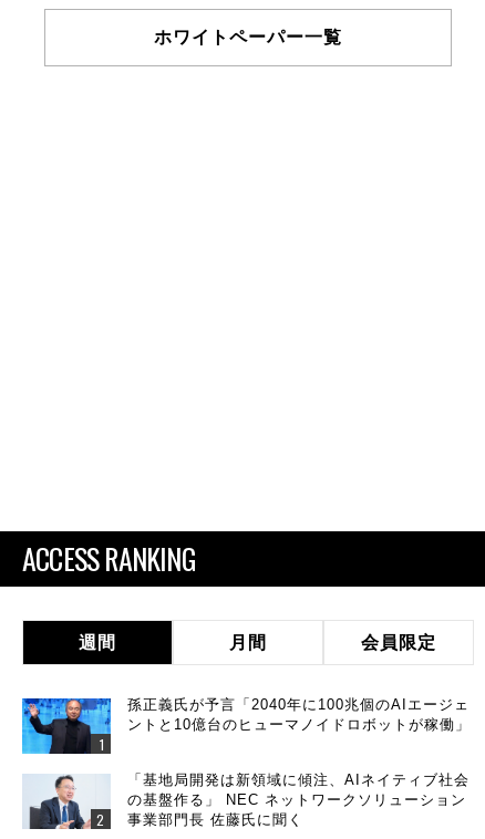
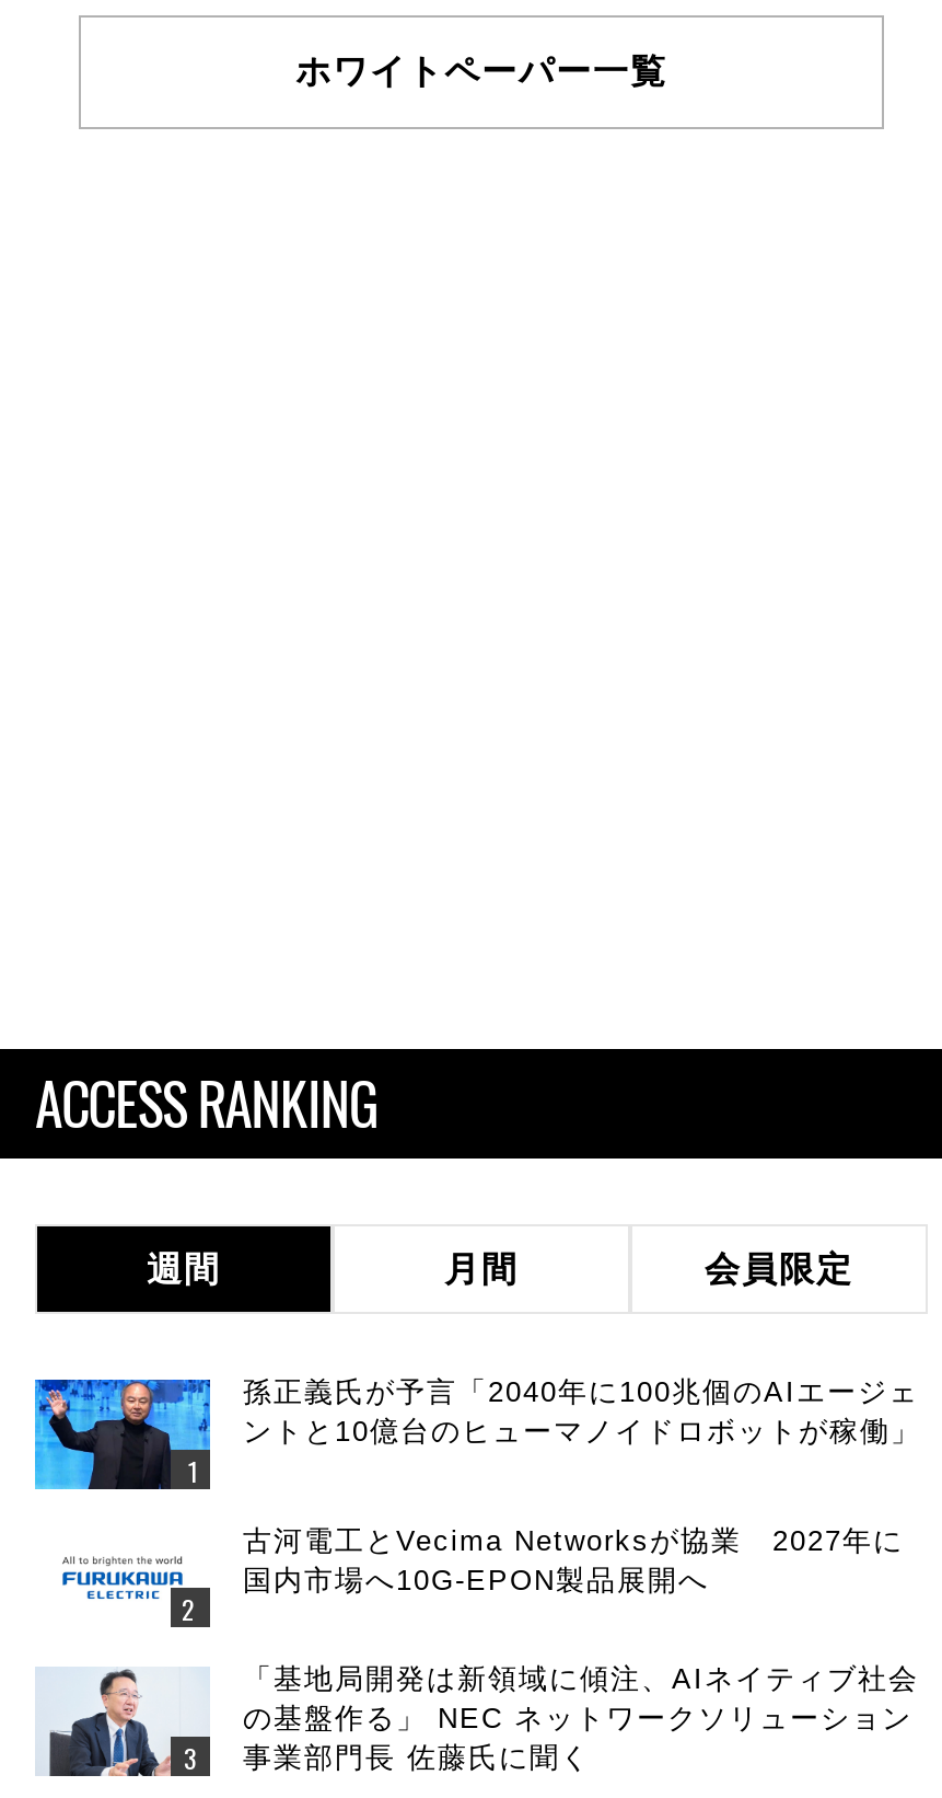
none -> [39,1524,904,1628] [image] | 古河電工とVecima Networksが協業 2027年に | 国内市場へ10G-EPON製品展開へ

